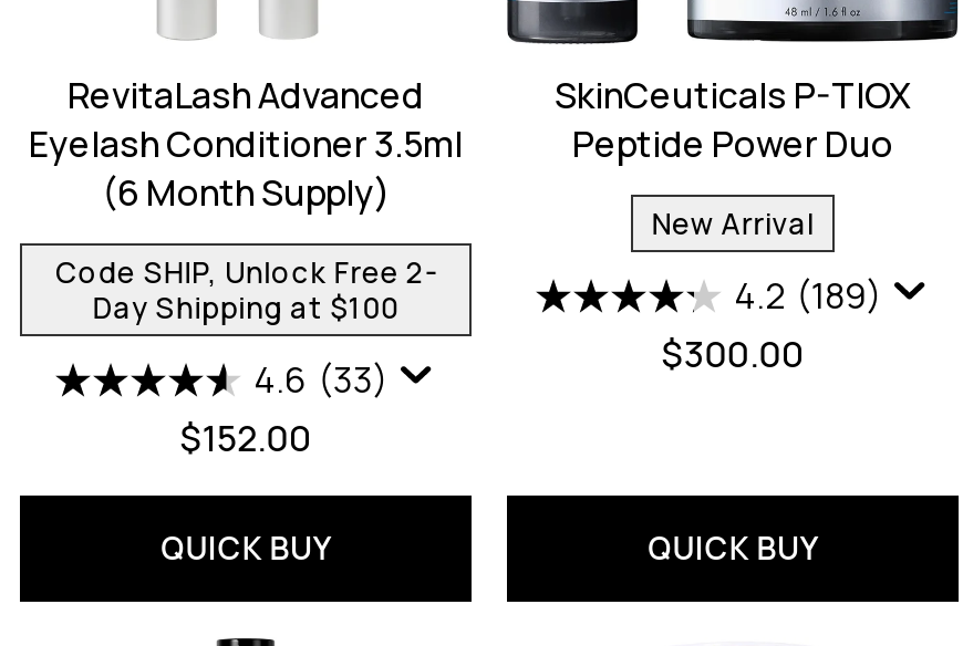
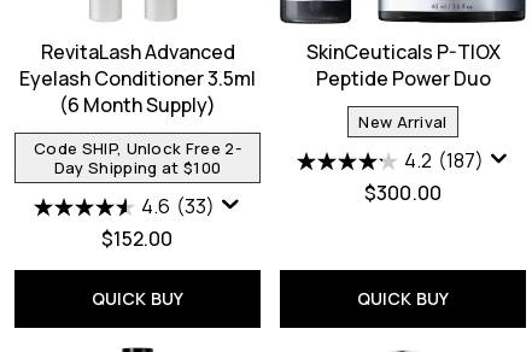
[734,271,882,320] 4.2 (189) -> [404,148,484,174] 4.2 (187)

